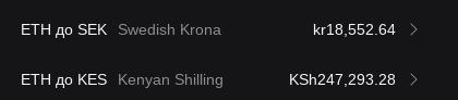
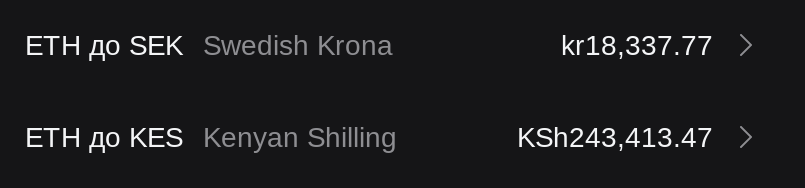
[313,20,396,38] kr18,552.64 -> [561,29,713,61] kr18,337.77
[289,70,396,88] KSh247,293.28 -> [517,121,713,153] KSh243,413.47

